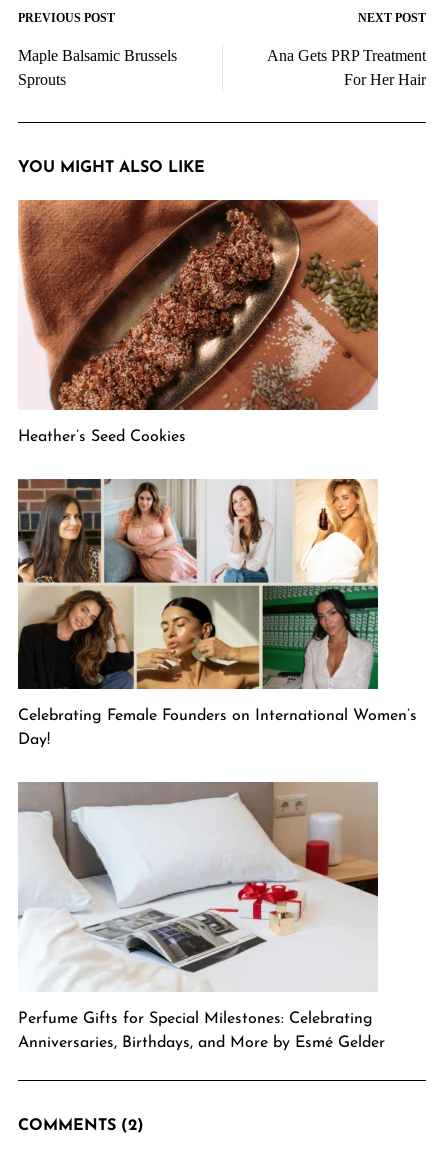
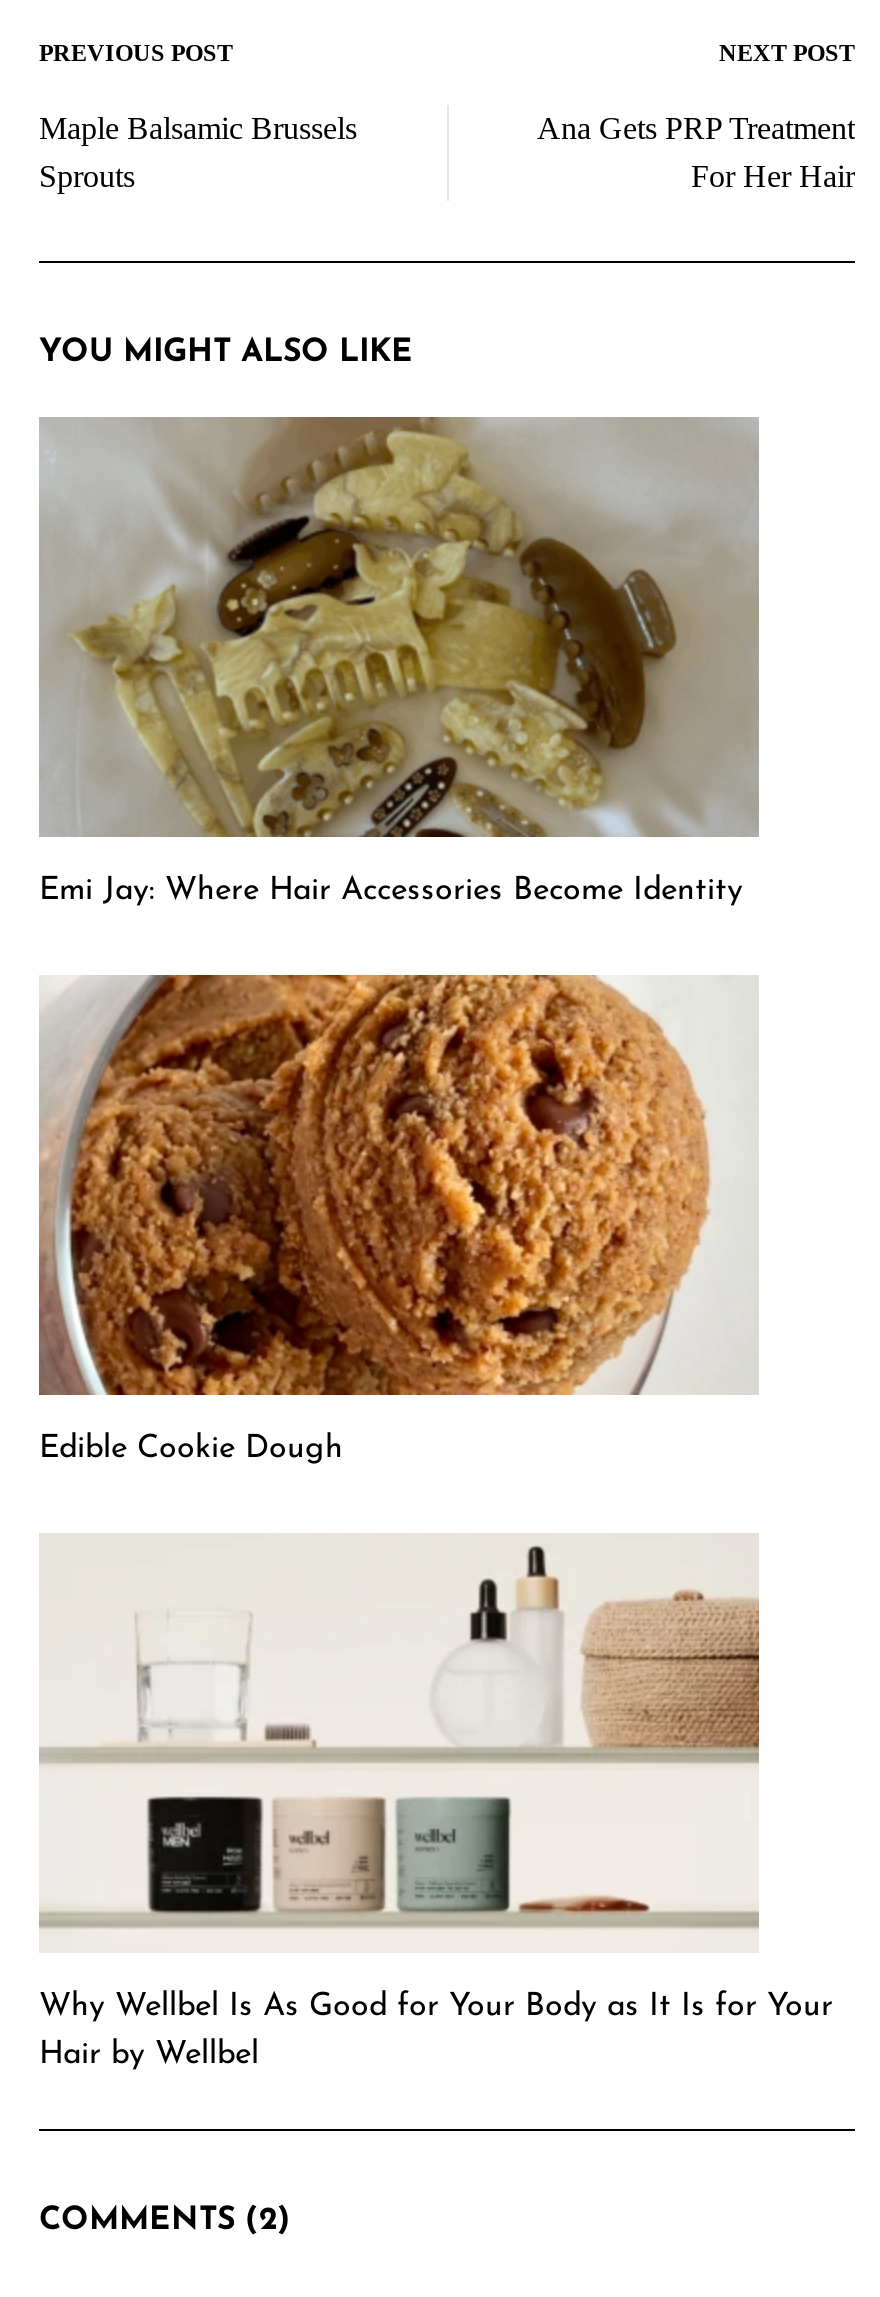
[18,199,379,445] [image] | Heather’s Seed Cookies -> [39,416,759,907] [image] | Emi Jay: Where Hair Accessories Become Identity
[17,478,417,748] [image] | Celebrating Female Founders on International Women’s | Day! -> [37,972,759,1465] [image] | Edible Cookie Dough
[18,781,385,1051] [image] | Perfume Gifts for Special Milestones: Celebrating | Anniversaries, Birthdays, and More by Esmé Gelder -> [39,1534,833,2071] [image] | Why Wellbel Is As Good for Your Body as It Is for Your | Hair by Wellbel

